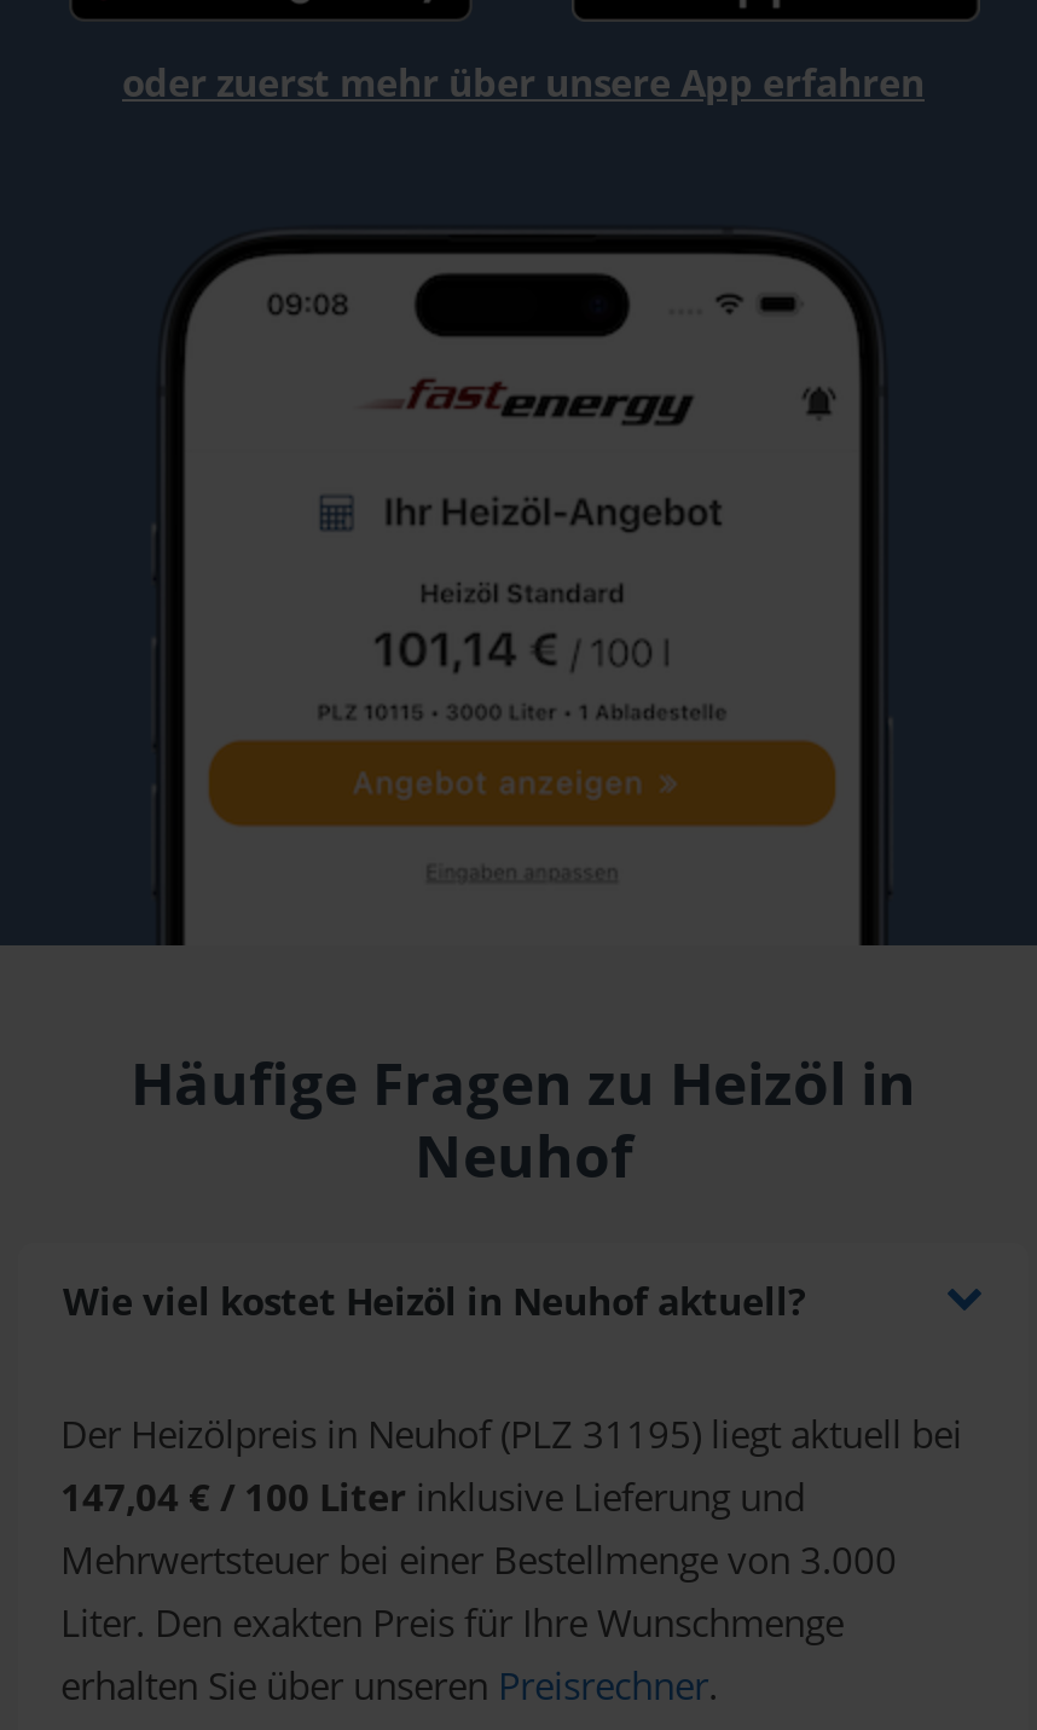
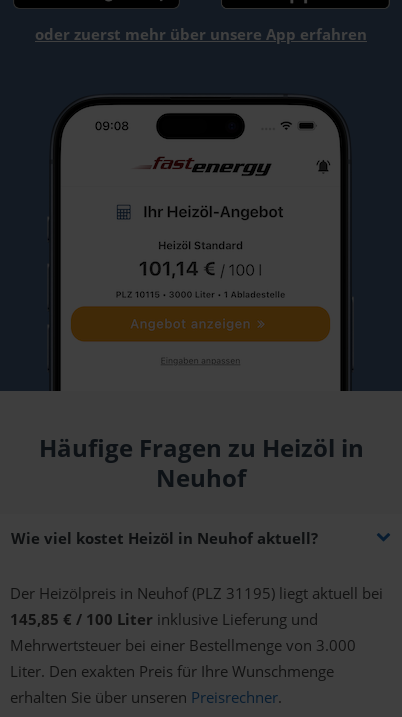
[60,1472,805,1522] 147,04 € / 100 Liter inklusive Lieferung und -> [9,609,317,630] 145,85 € / 100 Liter inklusive Lieferung und

